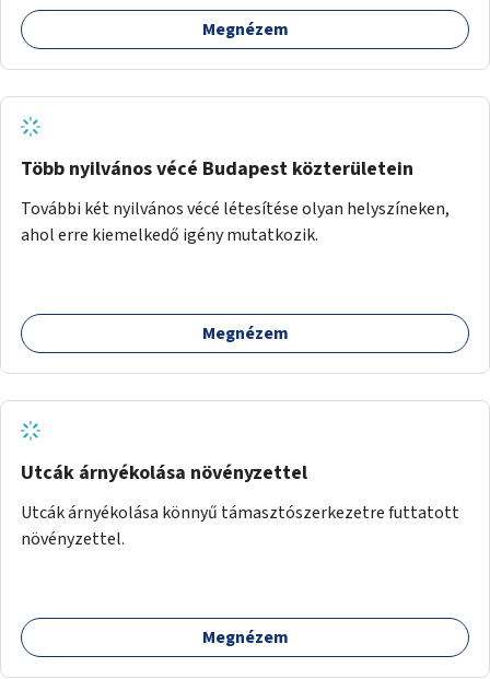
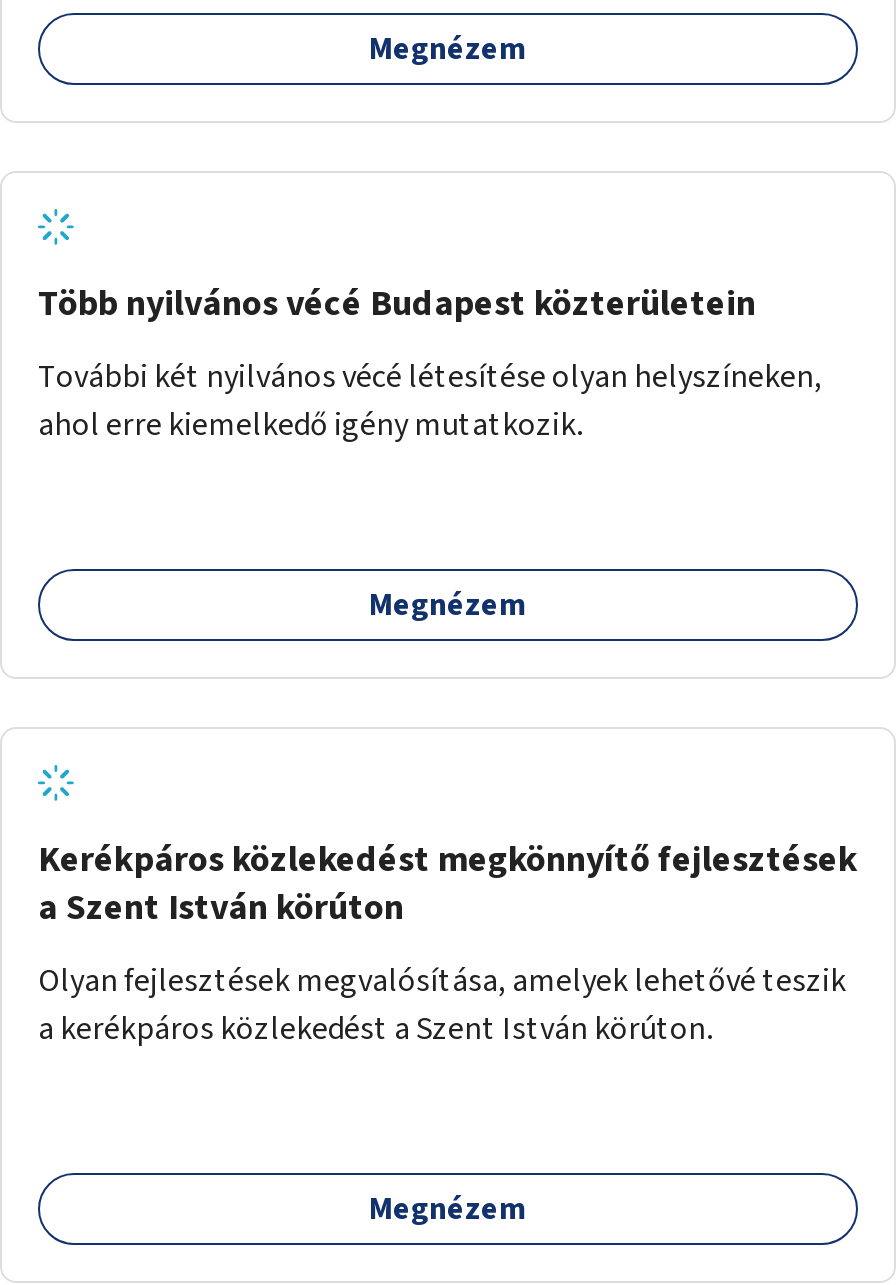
[21,459,307,486] Utcák árnyékolása növényzettel -> [38,835,858,933] Kerékpáros közlekedést megkönnyítő fejlesztések | a Szent István körúton
[21,501,459,551] Utcák árnyékolása könnyű támasztószerkezetre futtatott | növényzettel. -> [38,959,846,1051] Olyan fejlesztések megvalósítása, amelyek lehetővé teszik | a kerékpáros közlekedést a Szent István körúton.

